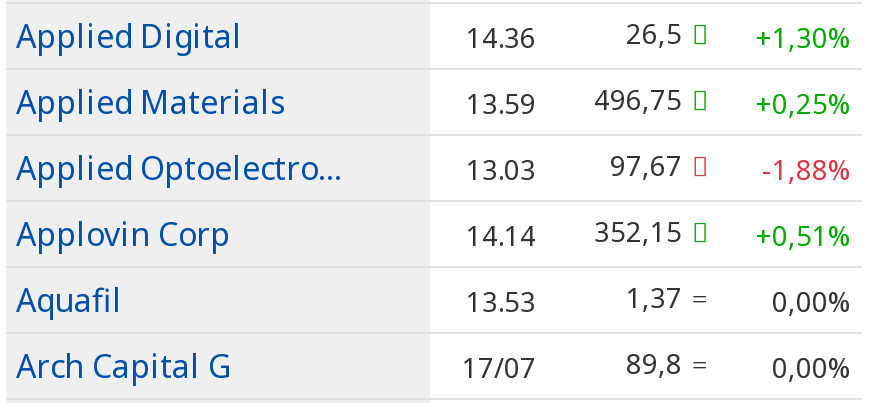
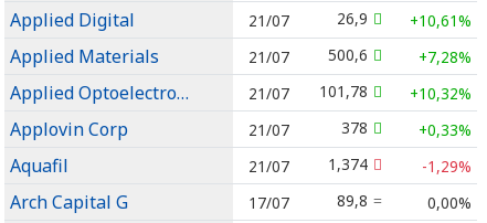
[466,18,536,56] 14.36 -> [248,10,289,31] 21/07
[626,14,682,52] 26,5 -> [337,8,368,29] 26,9
[756,18,852,56] +1,30% -> [410,10,472,31] +10,61%
[466,84,536,122] 13.59 -> [248,46,289,67] 21/07
[594,80,682,118] 496,75 -> [328,44,368,65] 500,6
[756,84,852,122] +0,25% -> [419,46,472,67] +7,28%
[466,150,536,188] 13.03 -> [248,83,289,104] 21/07
[610,146,682,184] 97,67 -> [319,81,368,102] 101,78
[762,150,852,188] -1,88% -> [410,83,472,104] +10,32%
[466,216,536,254] 14.14 -> [248,119,289,140] 21/07
[594,212,682,250] 352,15 -> [341,117,368,138] 378
[756,216,852,254] +0,51% -> [419,119,472,140] +0,33%
[466,282,536,320] 13.53 -> [248,156,289,177] 21/07
[626,278,682,316] 1,37 -> [328,153,368,174] 1,374
[772,282,852,320] 0,00% -> [422,156,472,177] -1,29%

